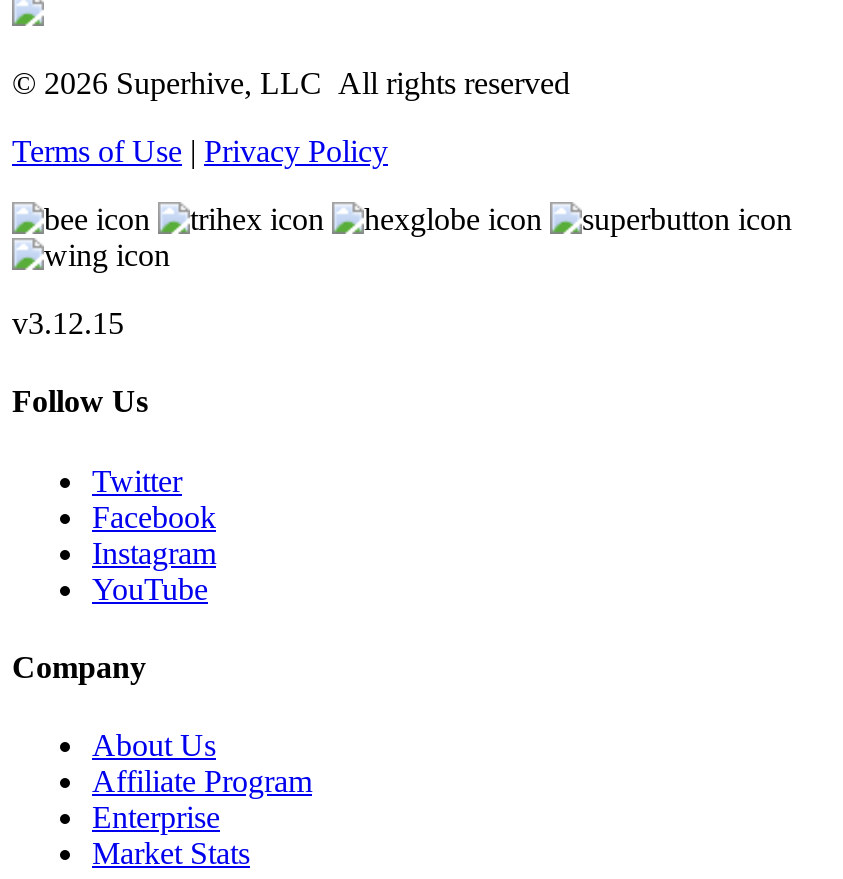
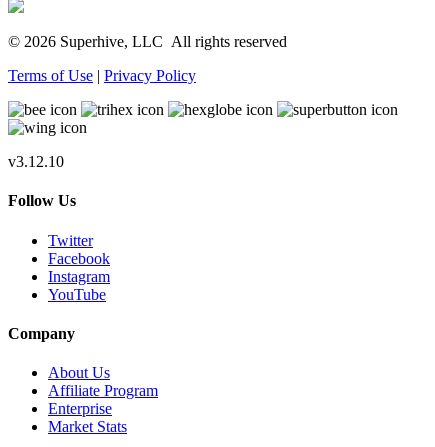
[12,306,124,340] v3.12.15 -> [8,153,64,170] v3.12.10

